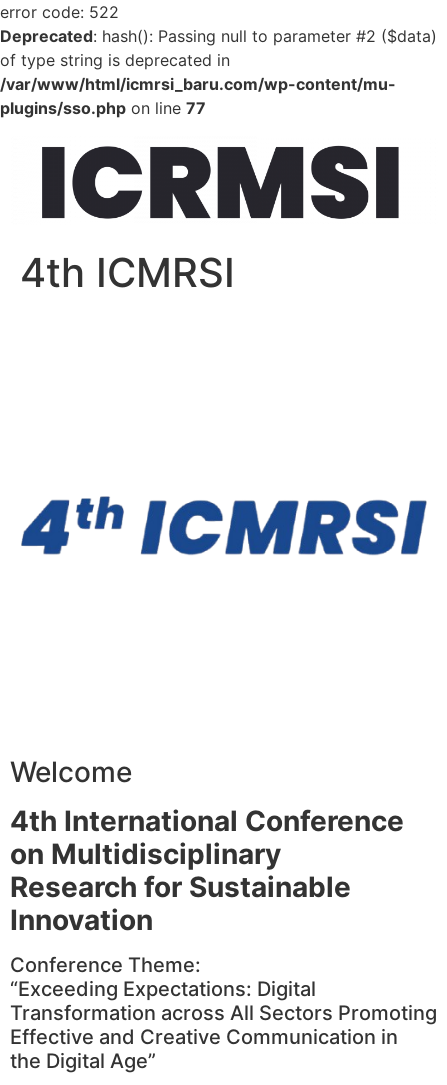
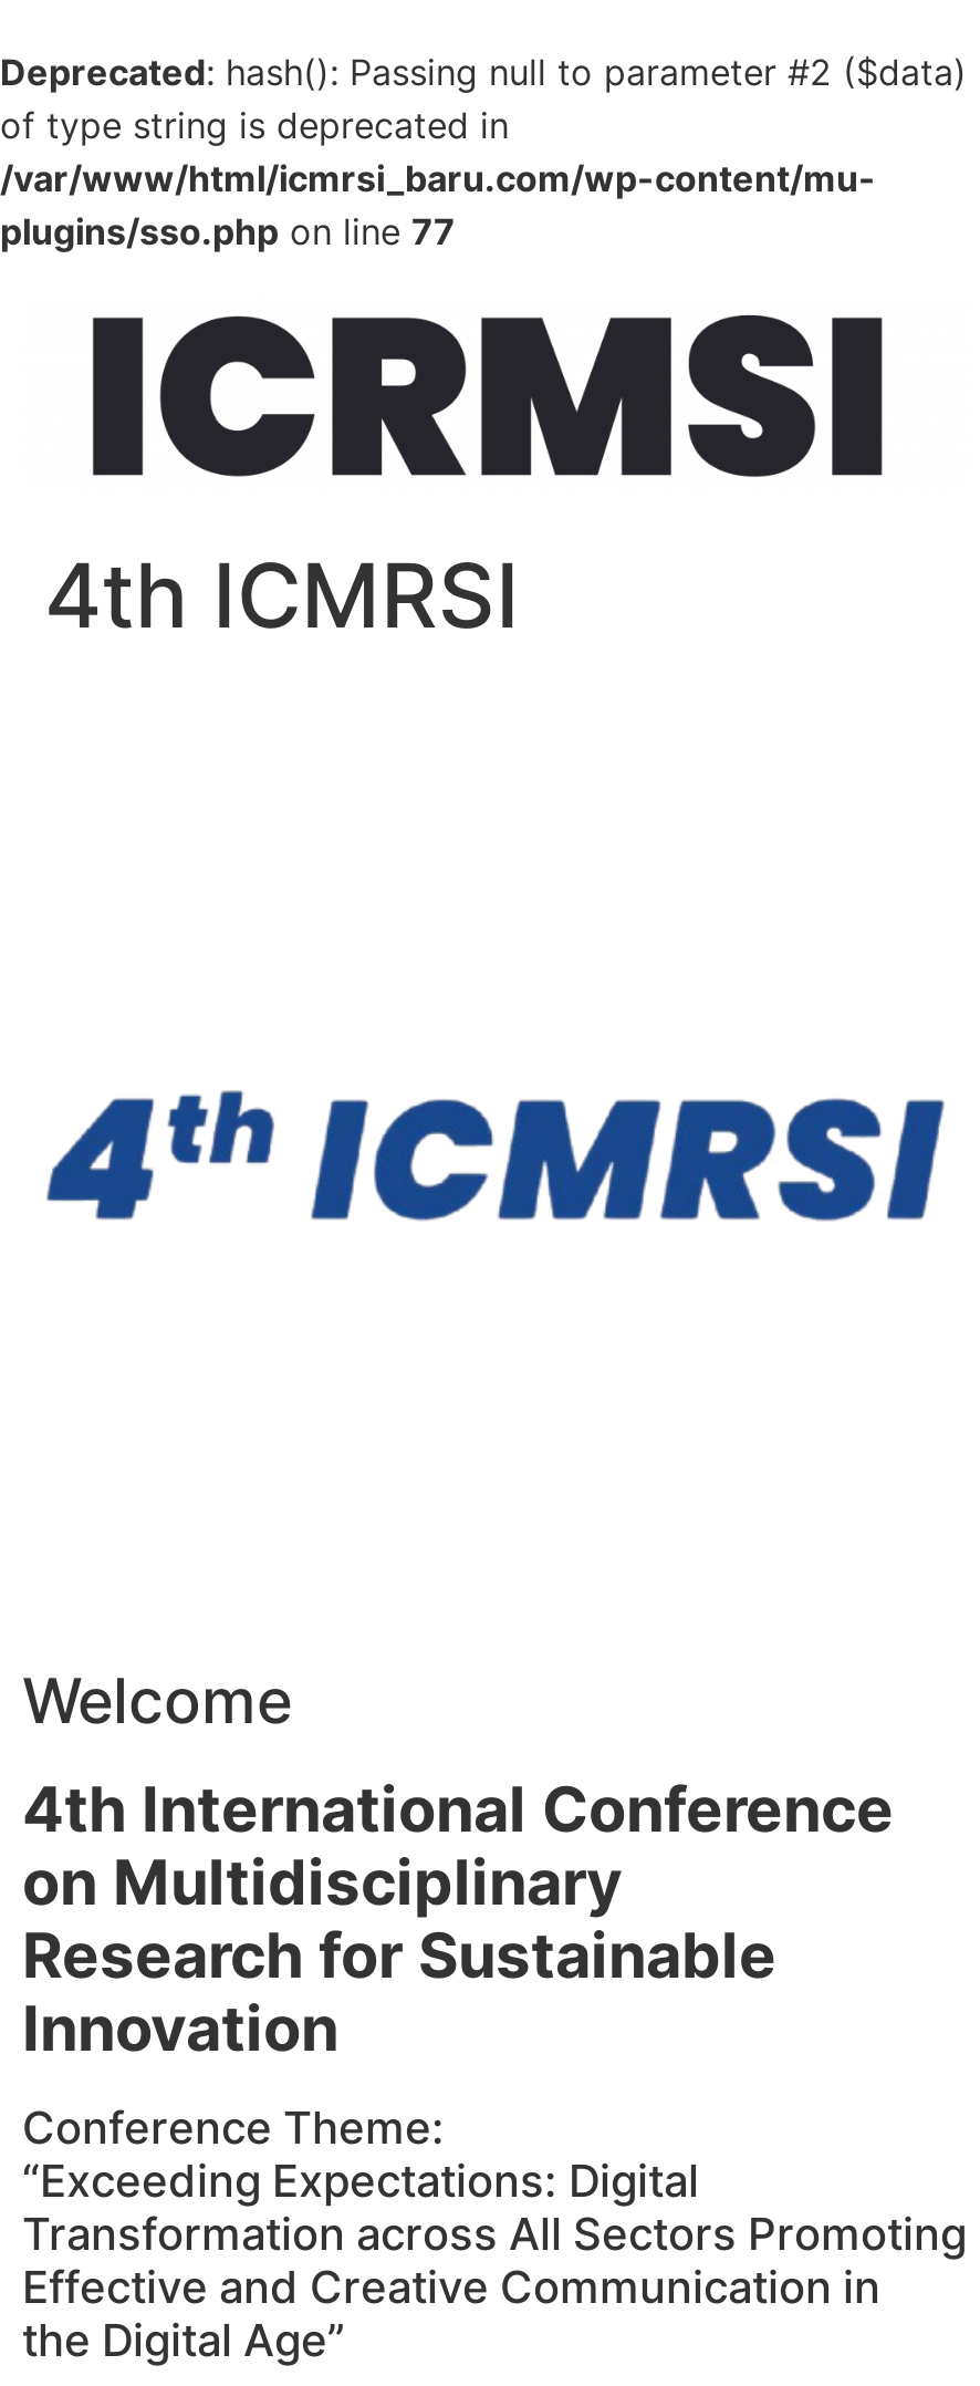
[0,2,119,22] error code: 522 -> none

